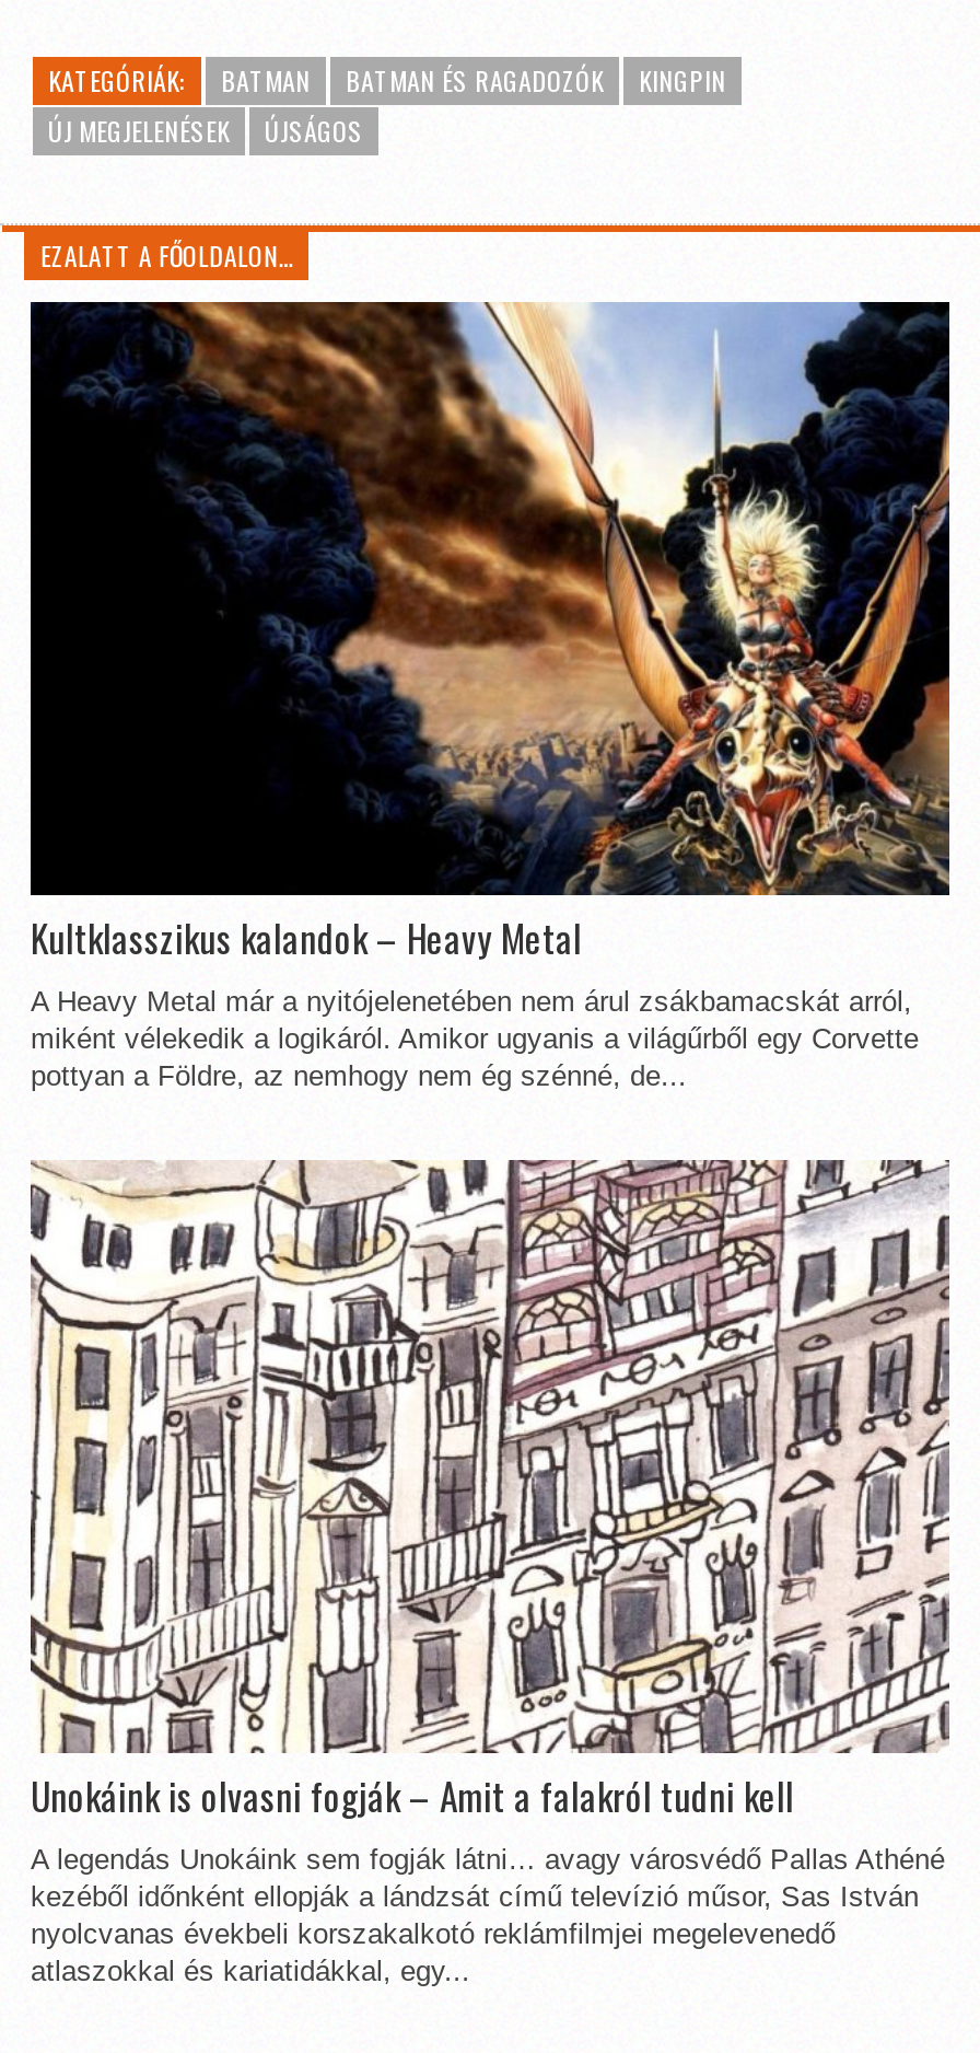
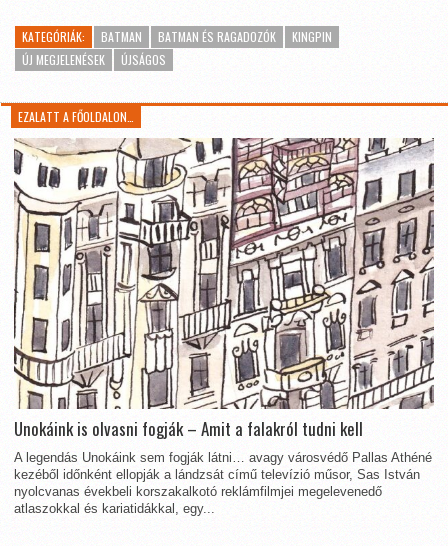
[28,300,952,1092] [image] | Kultklasszikus kalandok – Heavy Metal | A Heavy Metal már a nyitójelenetében nem árul zsákbamacskát arról, | miként vélekedik a logikáról. Amikor ugyanis a világűrből egy Corvette | pottyan a Földre, az nemhogy nem ég szénné, de... -> none

